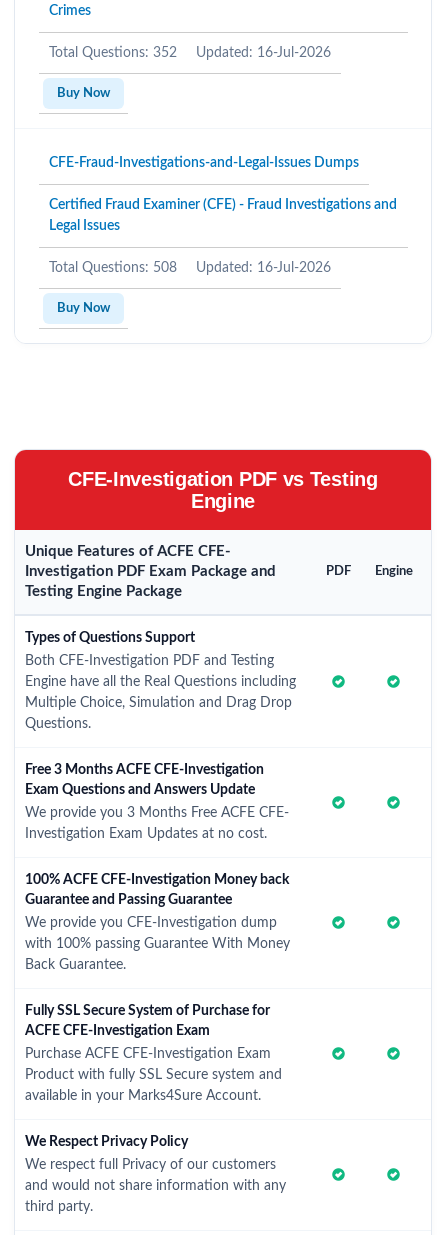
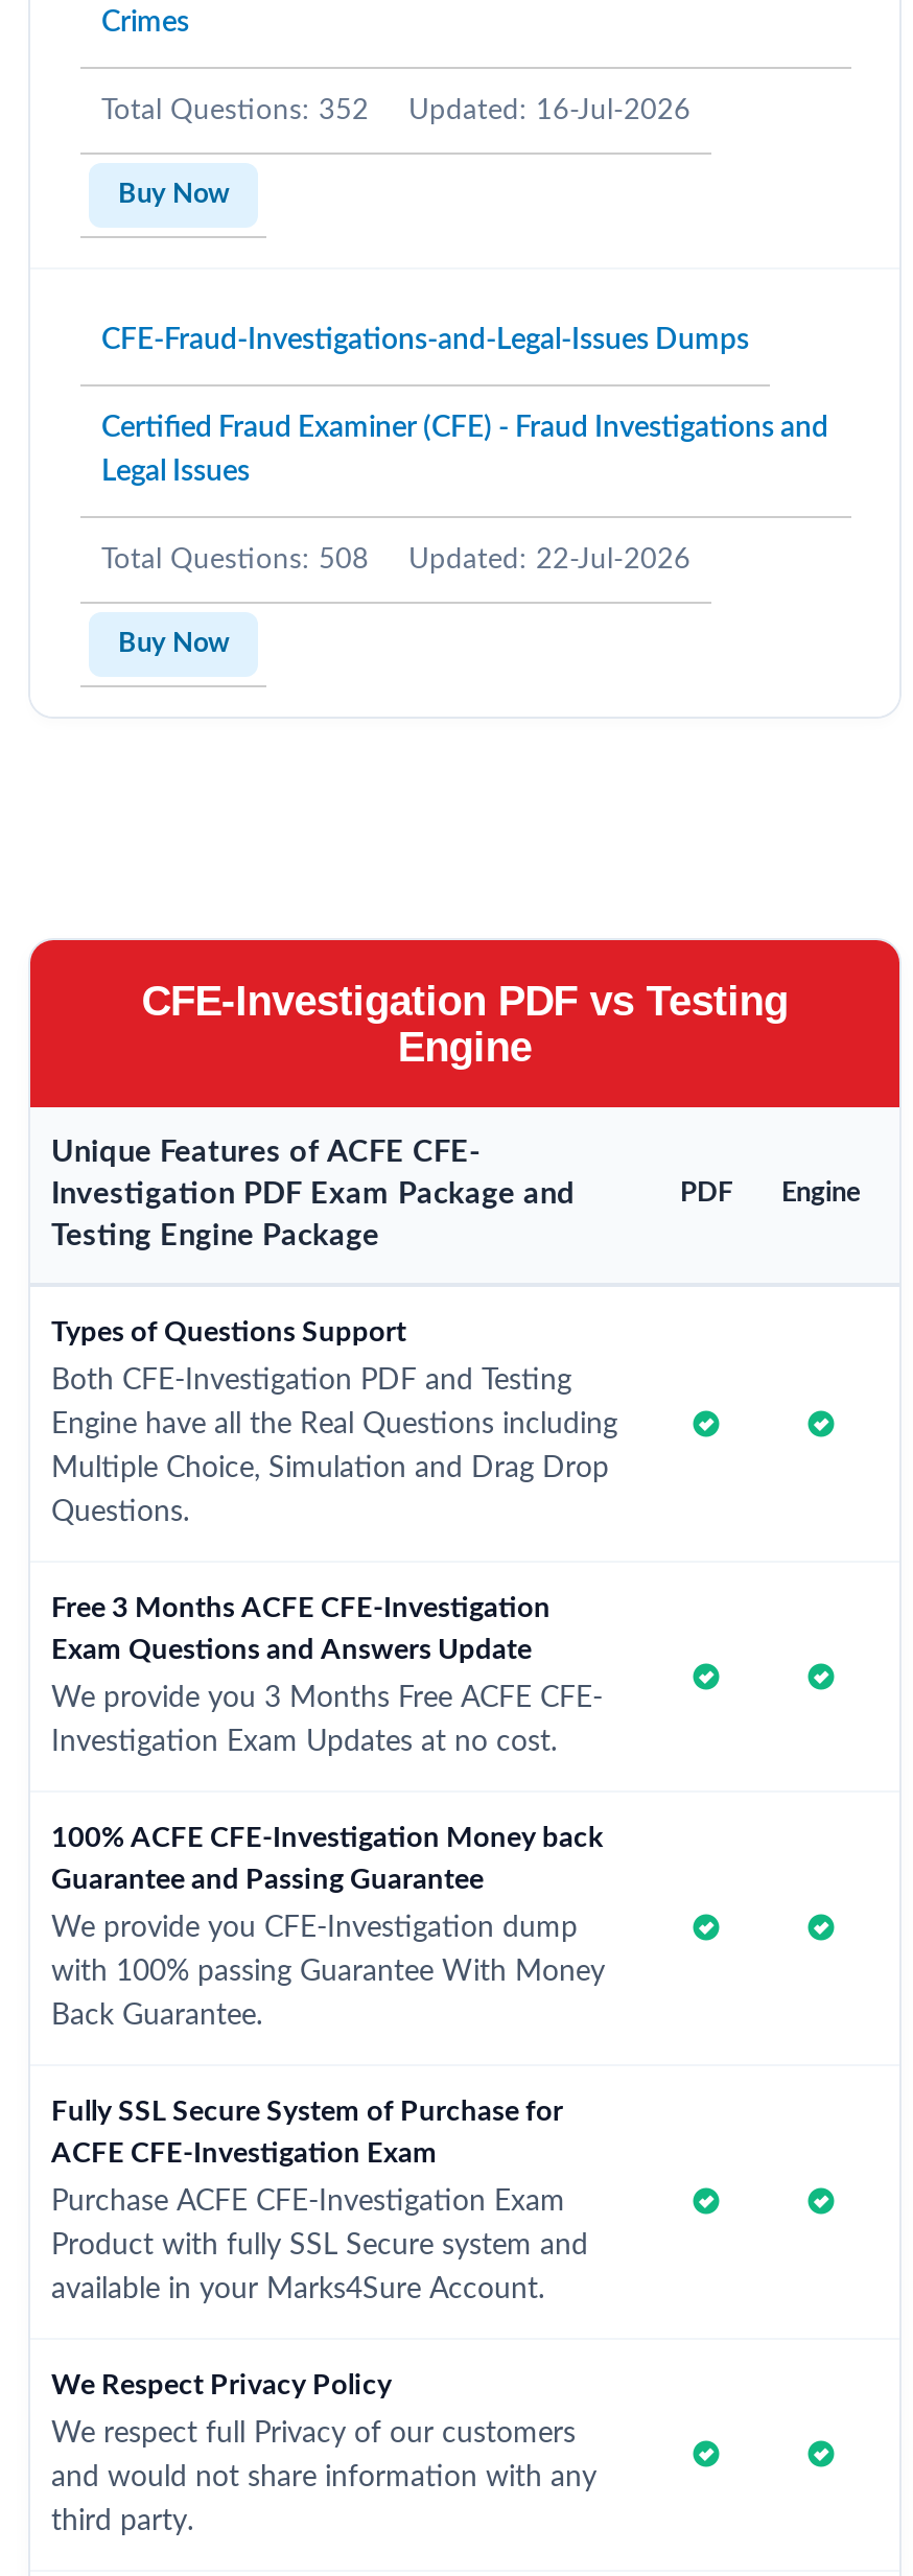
[49,261,331,275] Total Questions: 508 Updated: 16-Jul-2026 -> [101,545,690,575] Total Questions: 508 Updated: 22-Jul-2026

